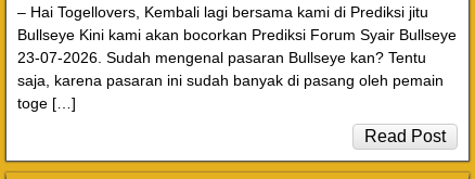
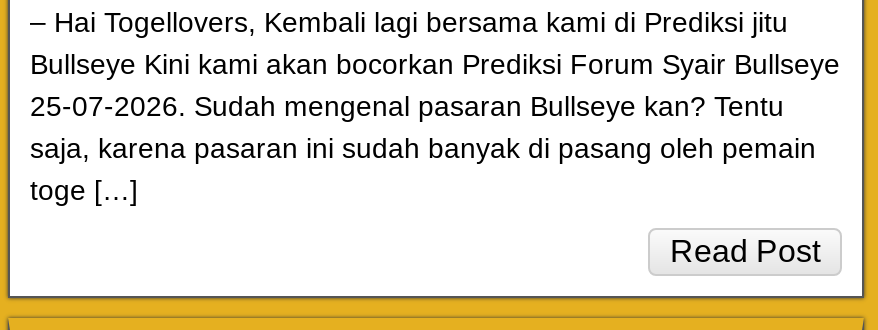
[17,49,426,67] 23-07-2026. Sudah mengenal pasaran Bullseye kan? Tentu -> [30,91,784,123] 25-07-2026. Sudah mengenal pasaran Bullseye kan? Tentu

